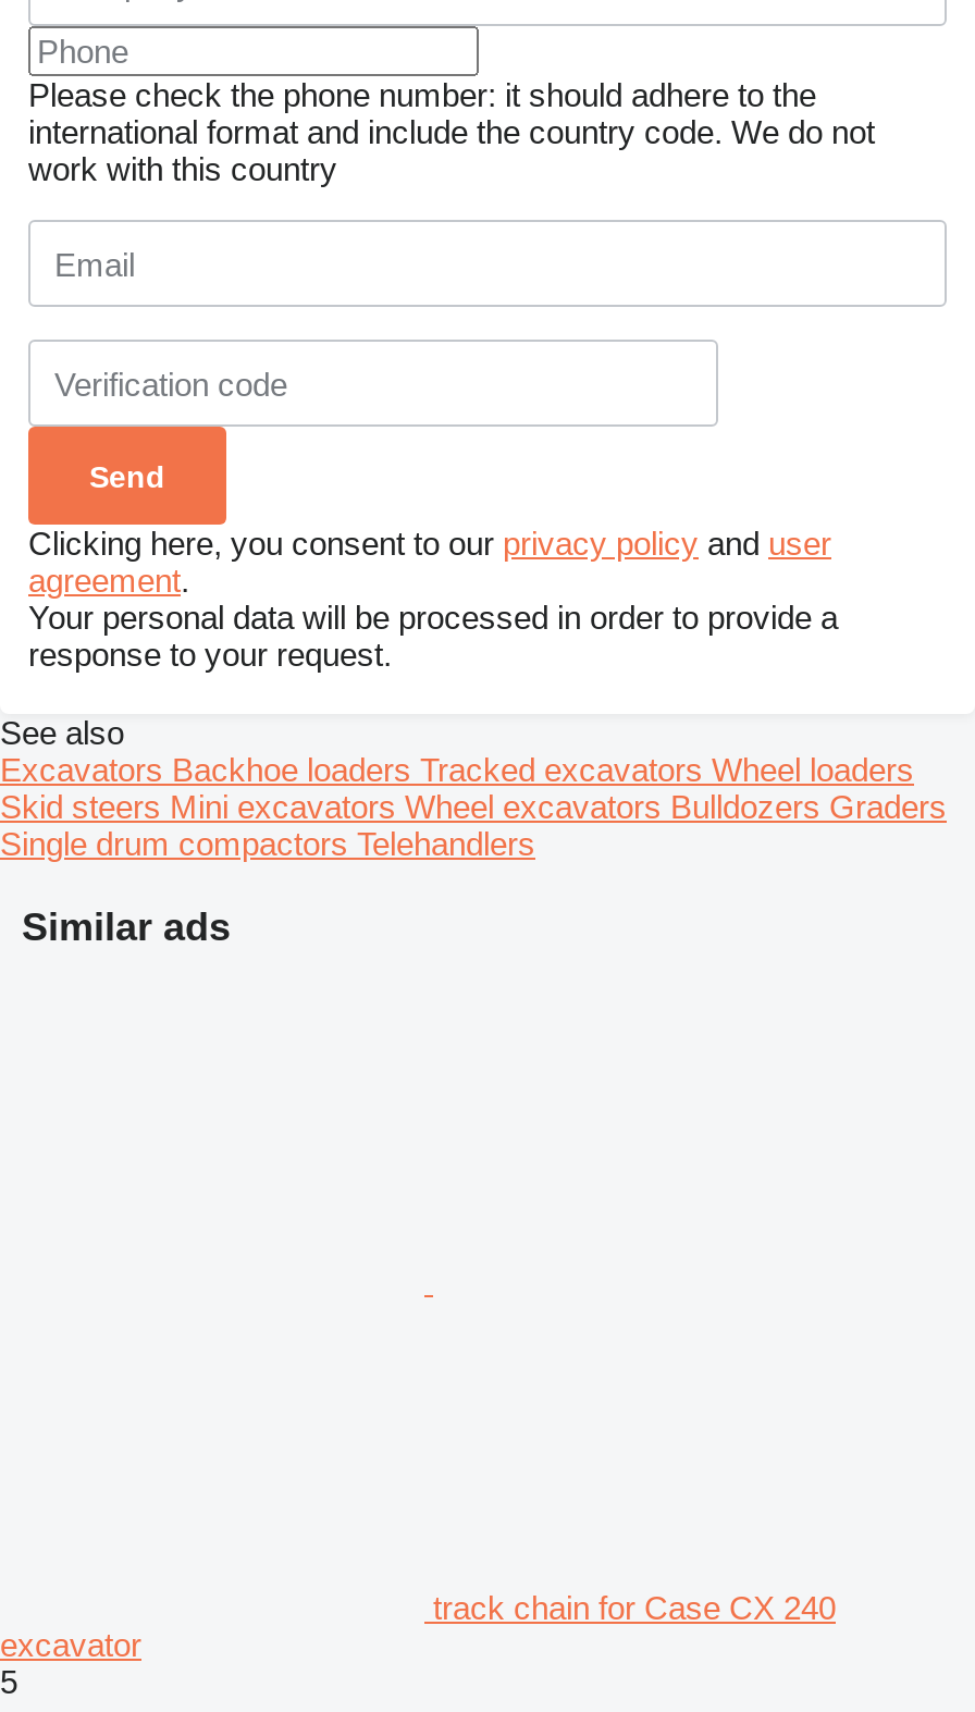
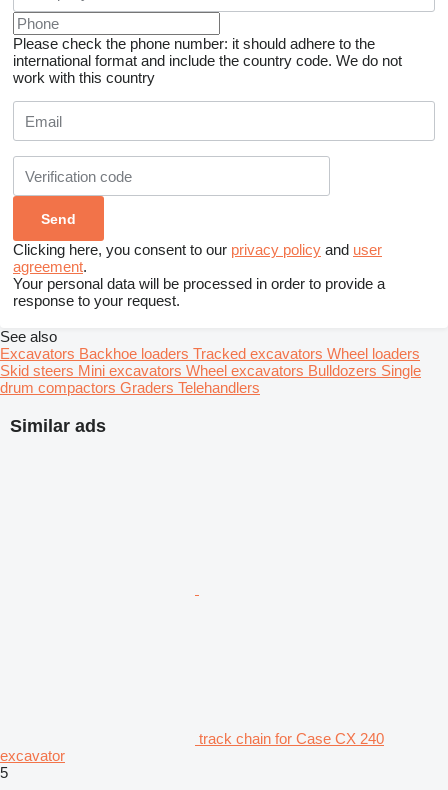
[0,788,947,825] Skid steers Mini excavators Wheel excavators Bulldozers Graders -> [0,362,421,379] Skid steers Mini excavators Wheel excavators Bulldozers Single
[0,825,535,862] Single drum compactors Telehandlers -> [0,379,260,396] drum compactors Graders Telehandlers

